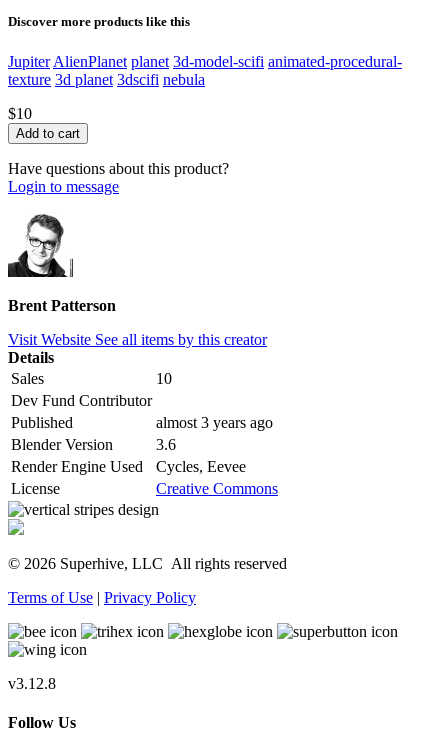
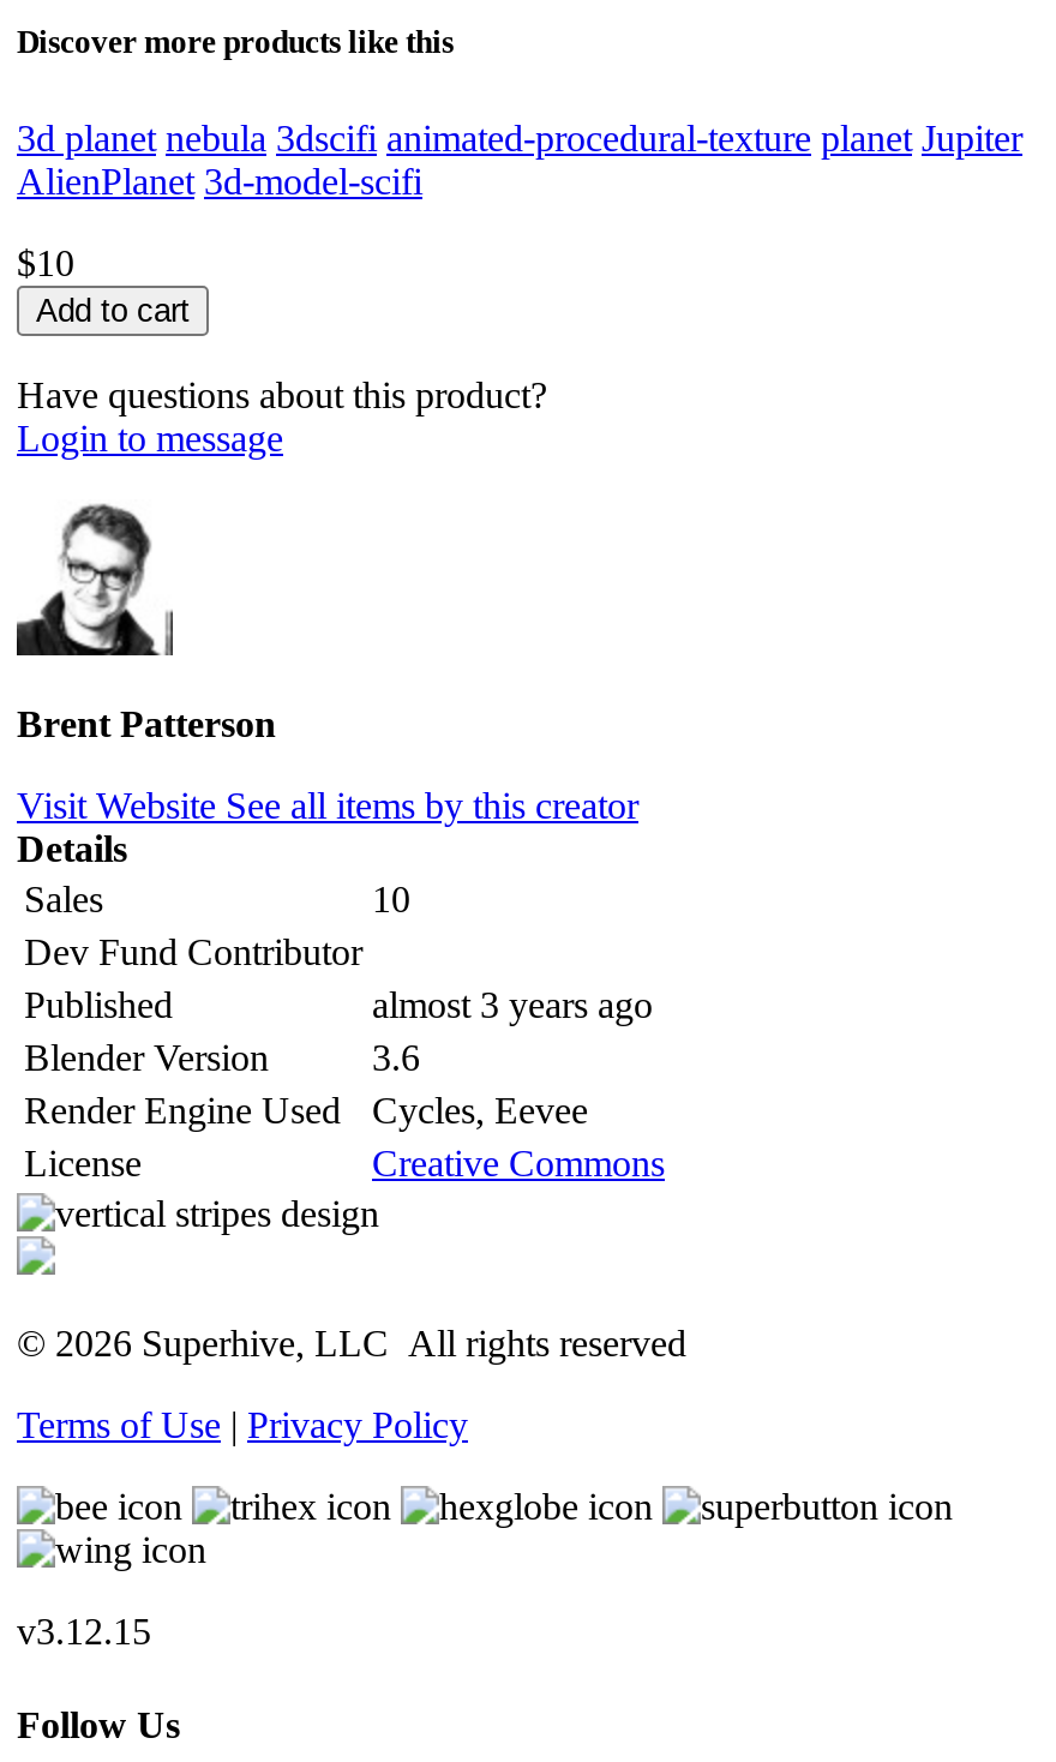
[8,53,402,88] Jupiter AlienPlanet planet 3d-model-scifi animated-procedural- | texture 3d planet 3dscifi nebula -> [17,117,1022,201] 3d planet nebula 3dscifi animated-procedural-texture planet Jupiter | AlienPlanet 3d-model-scifi
[8,675,56,692] v3.12.8 -> [17,1610,151,1651] v3.12.15

